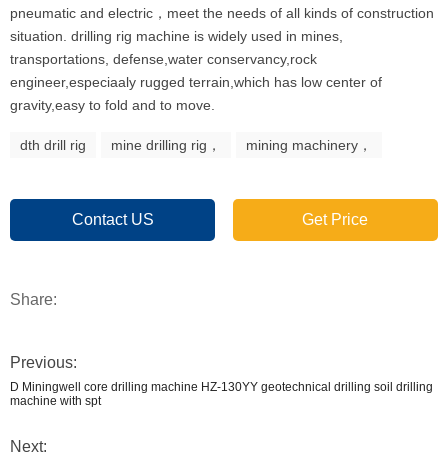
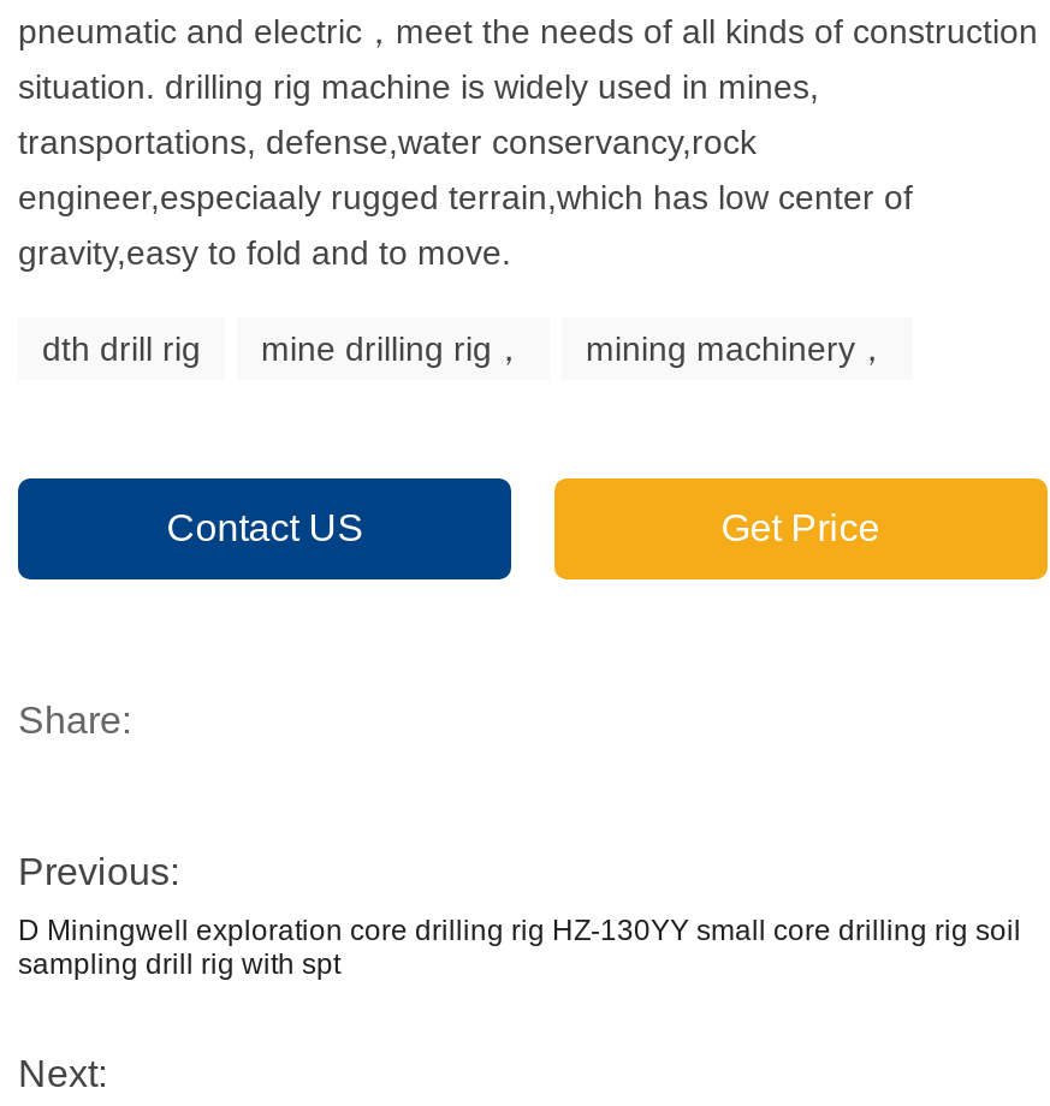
[10,380,433,408] D Miningwell core drilling machine HZ-130YY geotechnical drilling soil drilling | machine with spt -> [18,914,1021,981] D Miningwell exploration core drilling rig HZ-130YY small core drilling rig soil | sampling drill rig with spt

